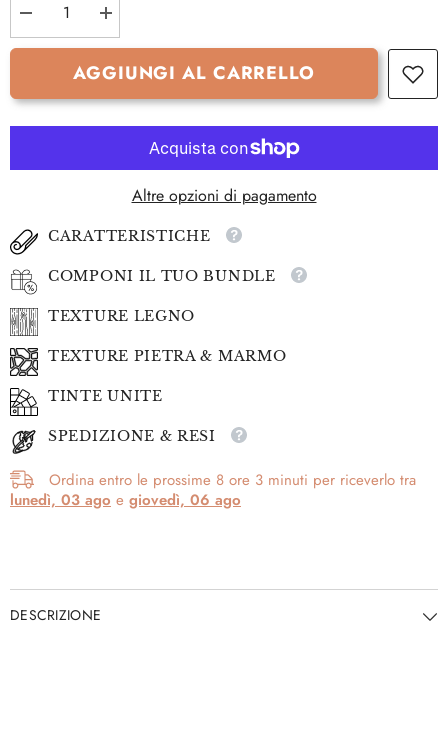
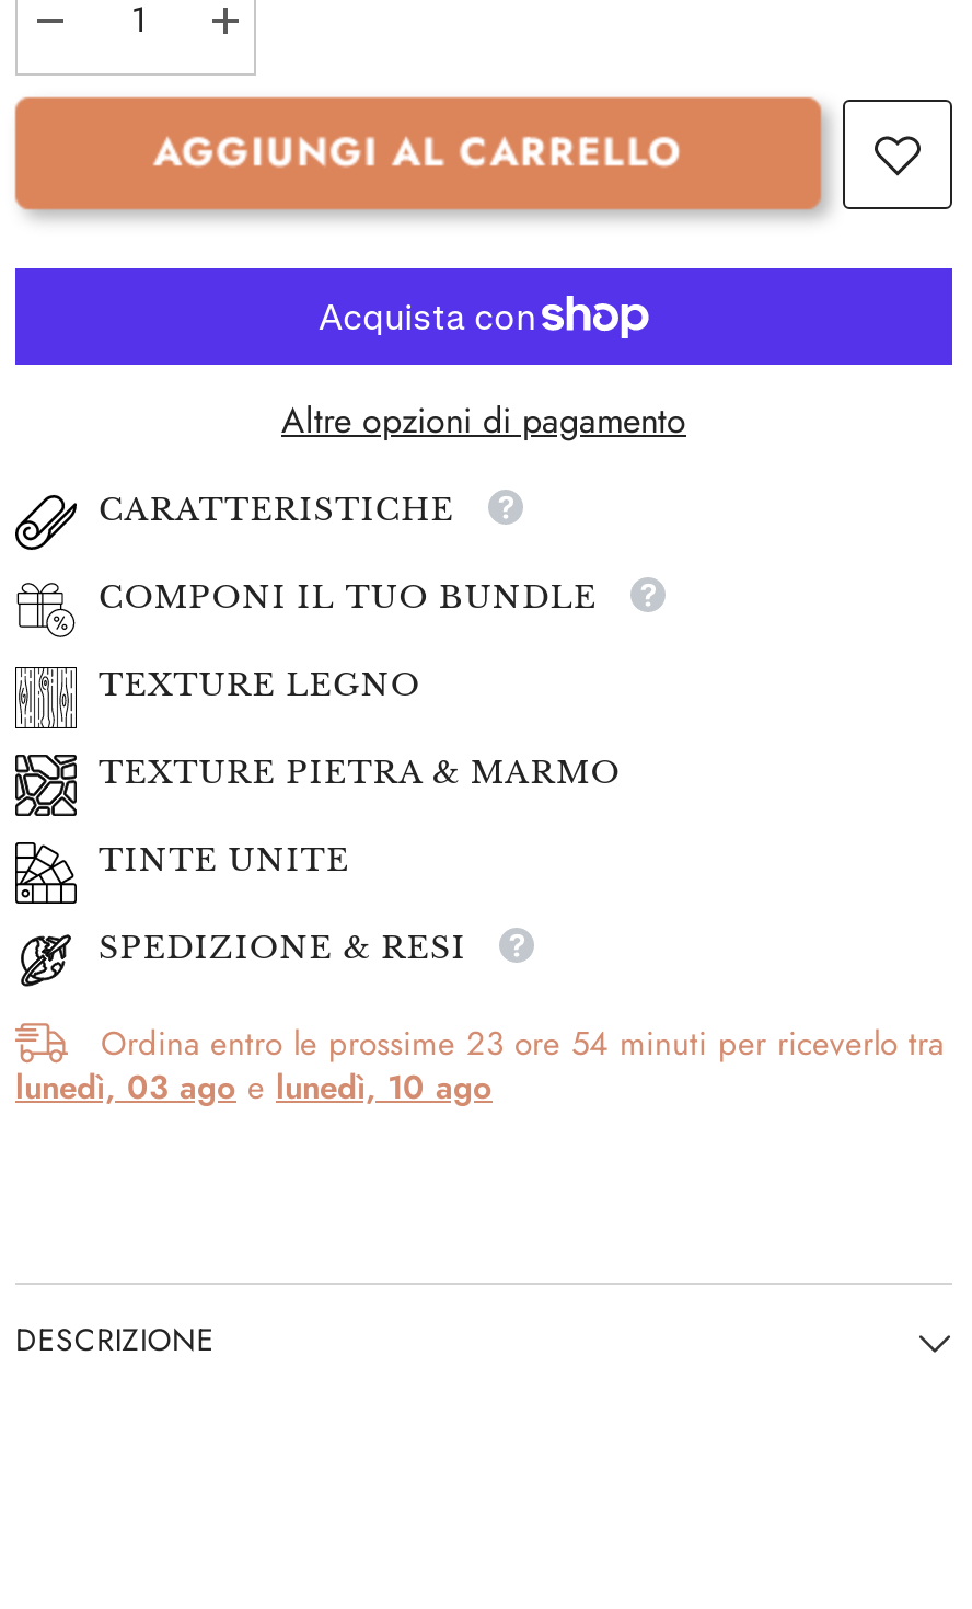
[49,469,416,491] Ordina entro le prossime 8 ore 3 minuti per riceverlo tra -> [101,1020,944,1068] Ordina entro le prossime 23 ore 54 minuti per riceverlo tra
[10,489,241,511] lunedì, 03 ago e giovedì, 06 ago -> [15,1064,493,1112] lunedì, 03 ago e lunedì, 10 ago

